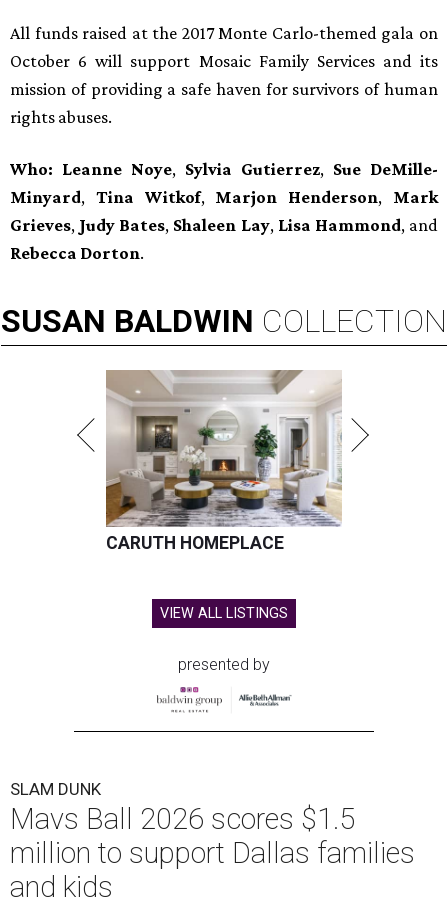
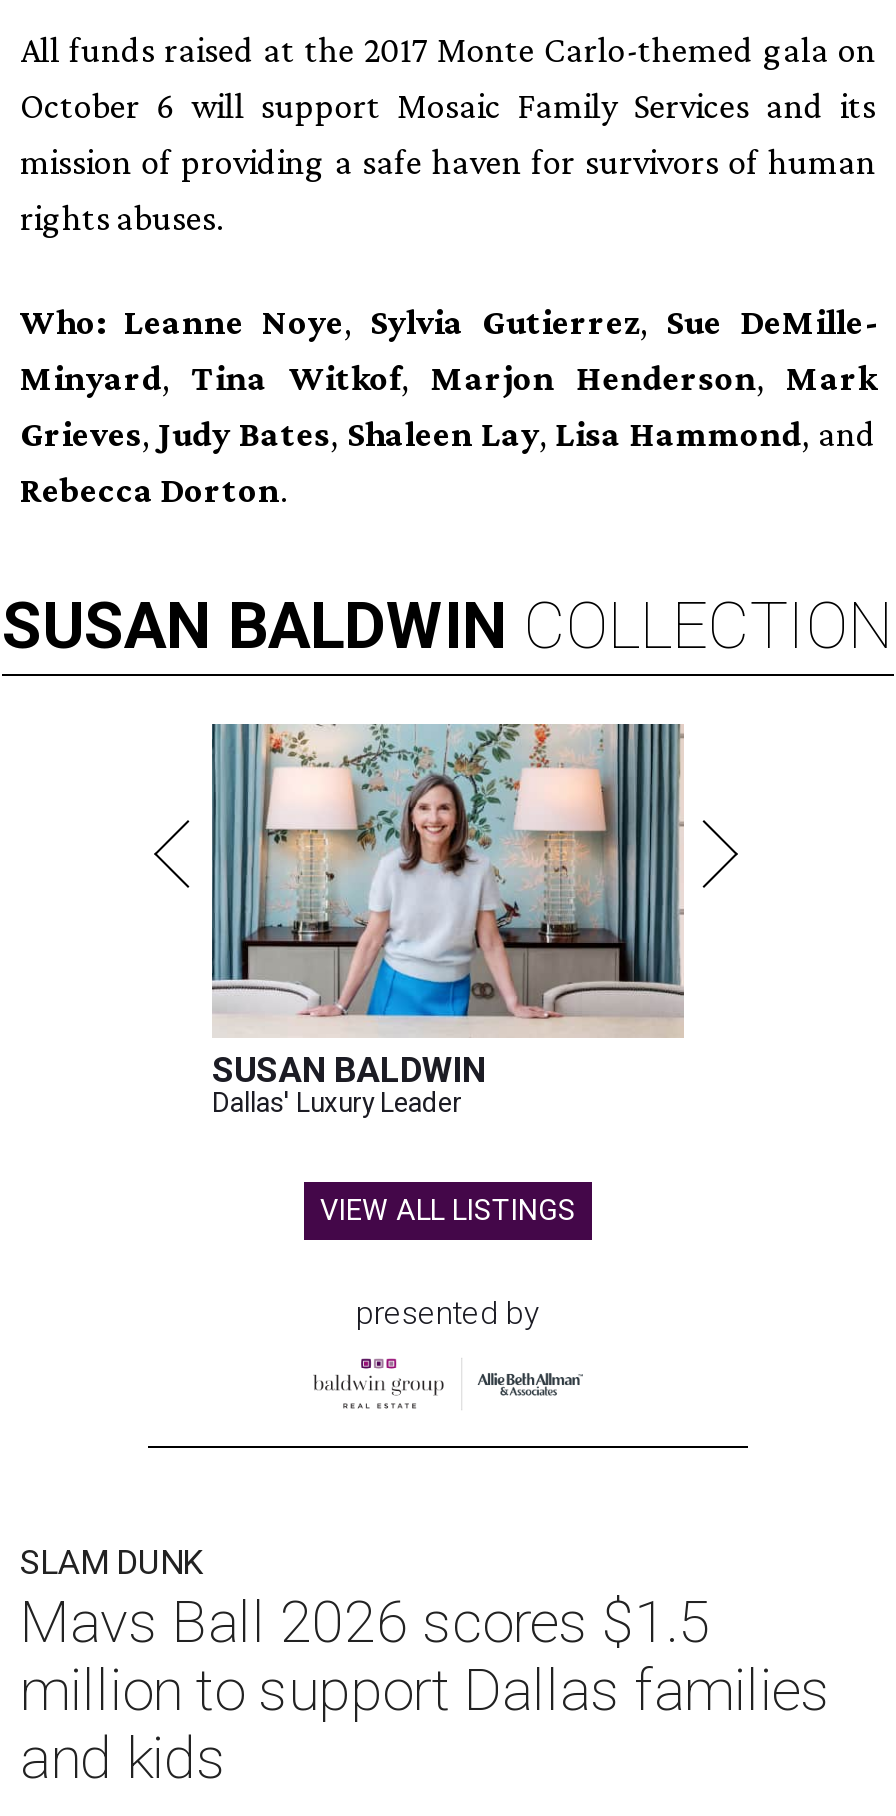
[105,370,341,553] [image] | CARUTH HOMEPLACE -> [210,722,684,1118] [image] | SUSAN BALDWIN | Dallas' Luxury Leader

